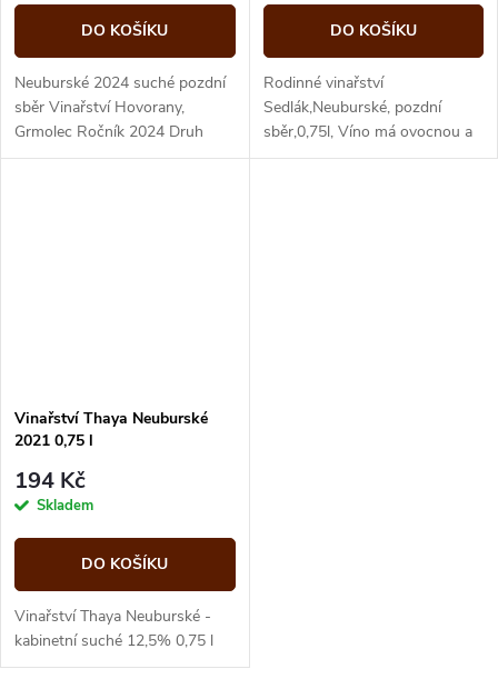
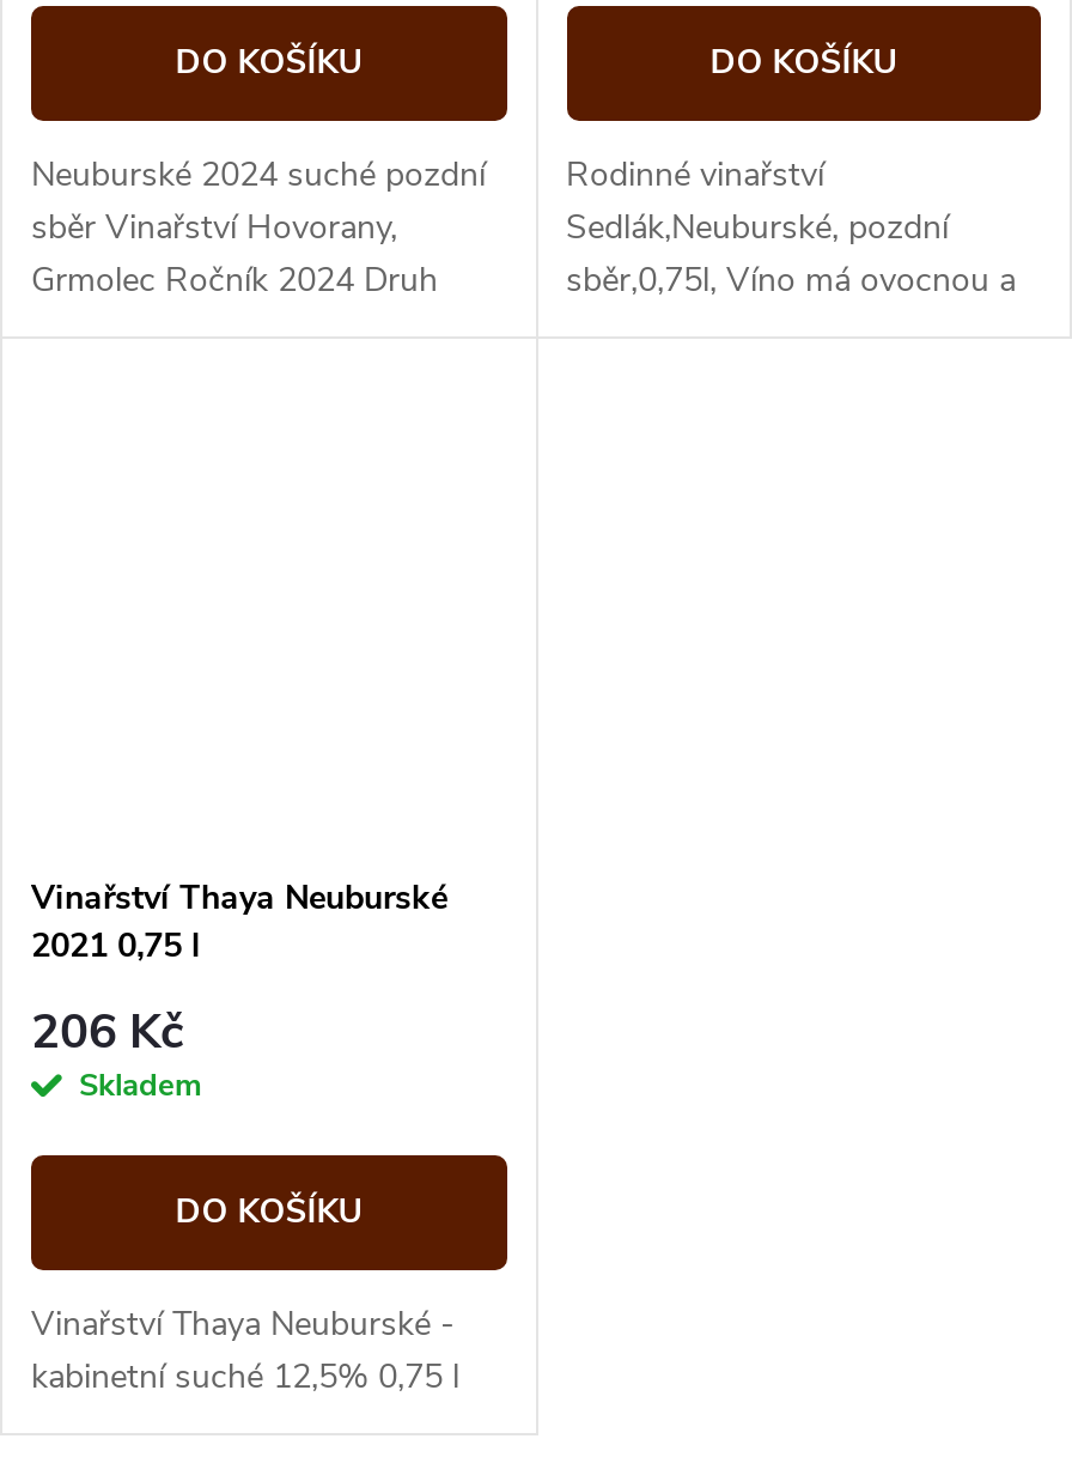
[14,465,86,495] 194 Kč -> [31,999,184,1064] 206 Kč

